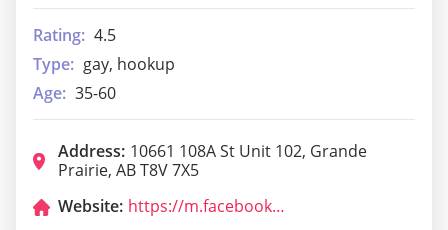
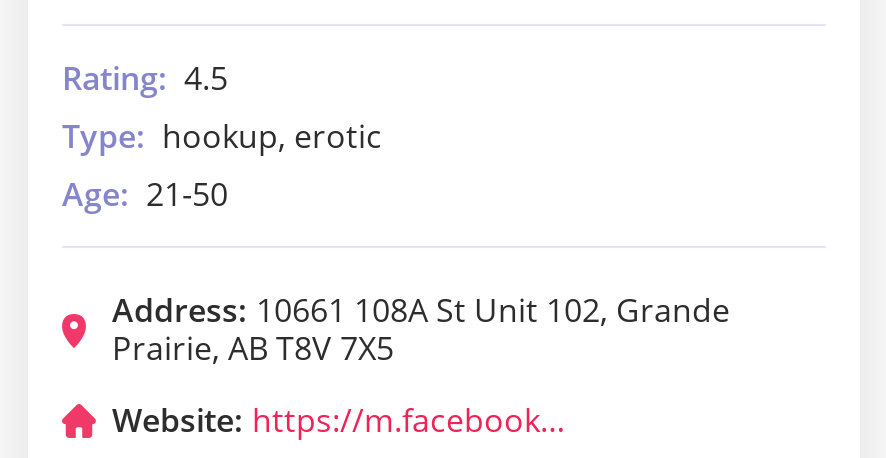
[33,53,175,75] Type: gay, hookup -> [62,114,382,158] Type: hookup, erotic
[33,82,116,104] Age: 35-60 -> [62,172,228,216] Age: 21-50

